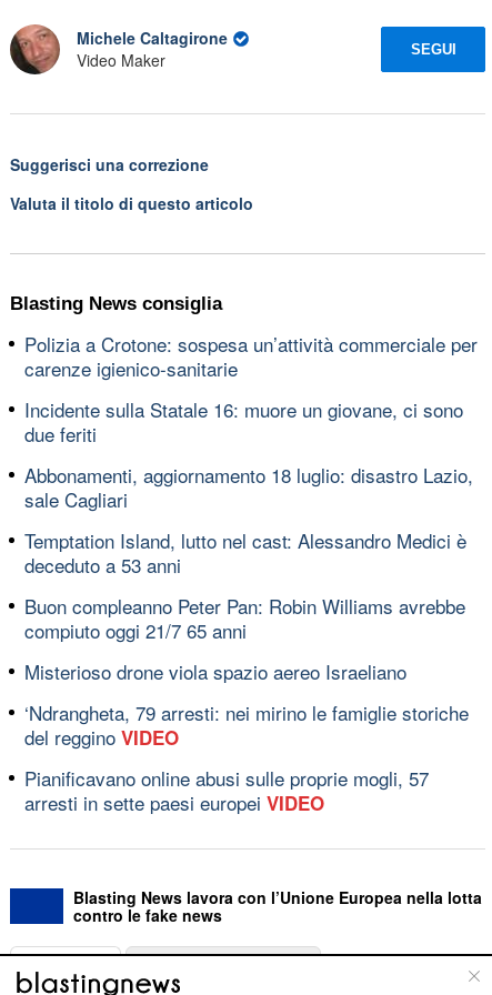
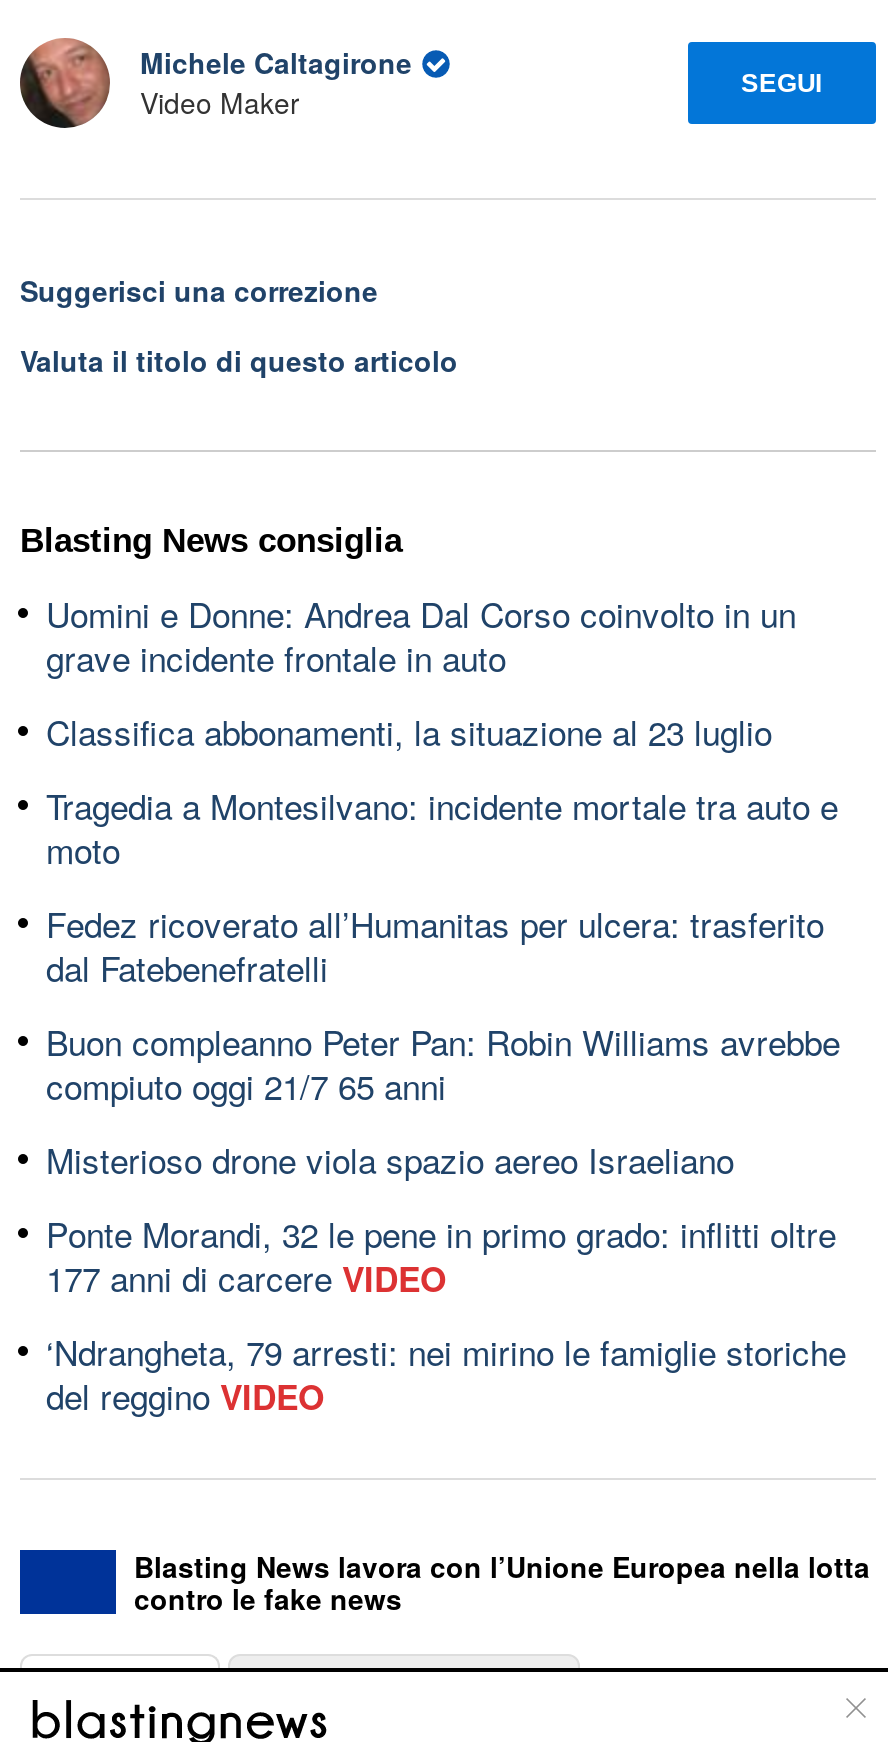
[24,329,478,381] Polizia a Crotone: sospesa un’attività commerciale per | carenze igienico-sanitarie -> [46,587,796,681] Uomini e Donne: Andrea Dal Corso coinvolto in un | grave incidente frontale in auto
[24,395,463,447] Incidente sulla Statale 16: muore un giovane, ci sono | due feriti -> [46,705,772,755] Classifica abbonamenti, la situazione al 23 luglio
[24,460,473,512] Abbonamenti, aggiornamento 18 luglio: disastro Lazio, | sale Cagliari -> [46,779,838,873] Tragedia a Montesilvano: incidente mortale tra auto e | moto
[24,526,466,578] Temptation Island, lutto nel cast: Alessandro Medici è | deceduto a 53 anni -> [46,897,824,991] Fedez ricoverato all’Humanitas per ulcera: trasferito | dal Fatebenefratelli
none -> [46,1207,836,1301] Ponte Morandi, 32 le pene in primo grado: inflitti oltre | 177 anni di carcere VIDEO
moved [24,698,469,750] -> [46,1325,846,1419]: ‘Ndrangheta, 79 arresti: nei mirino le famiglie storiche | del reggino VIDEO
[24,763,429,816] Pianificavano online abusi sulle proprie mogli, 57 | arresti in sette paesi europei VIDEO -> none

